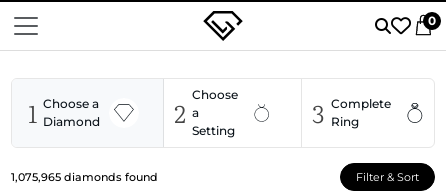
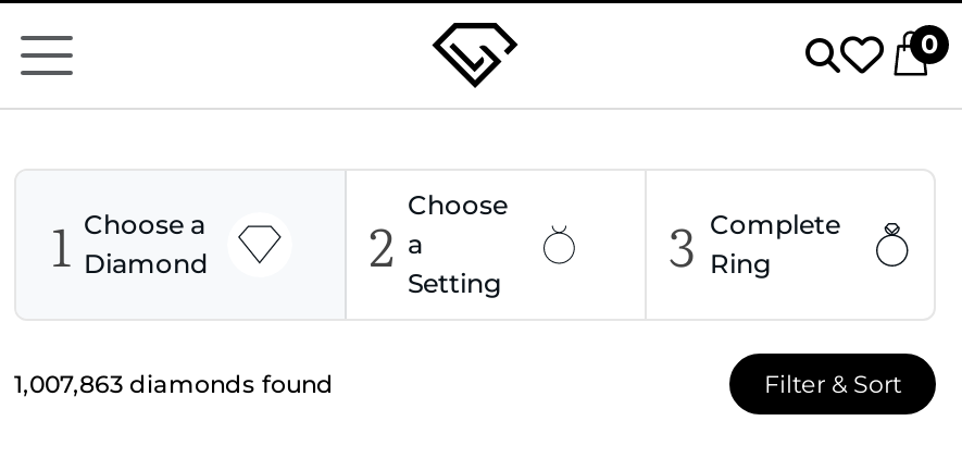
[11,169,158,183] 1,075,965 diamonds found -> [14,368,334,398] 1,007,863 diamonds found

